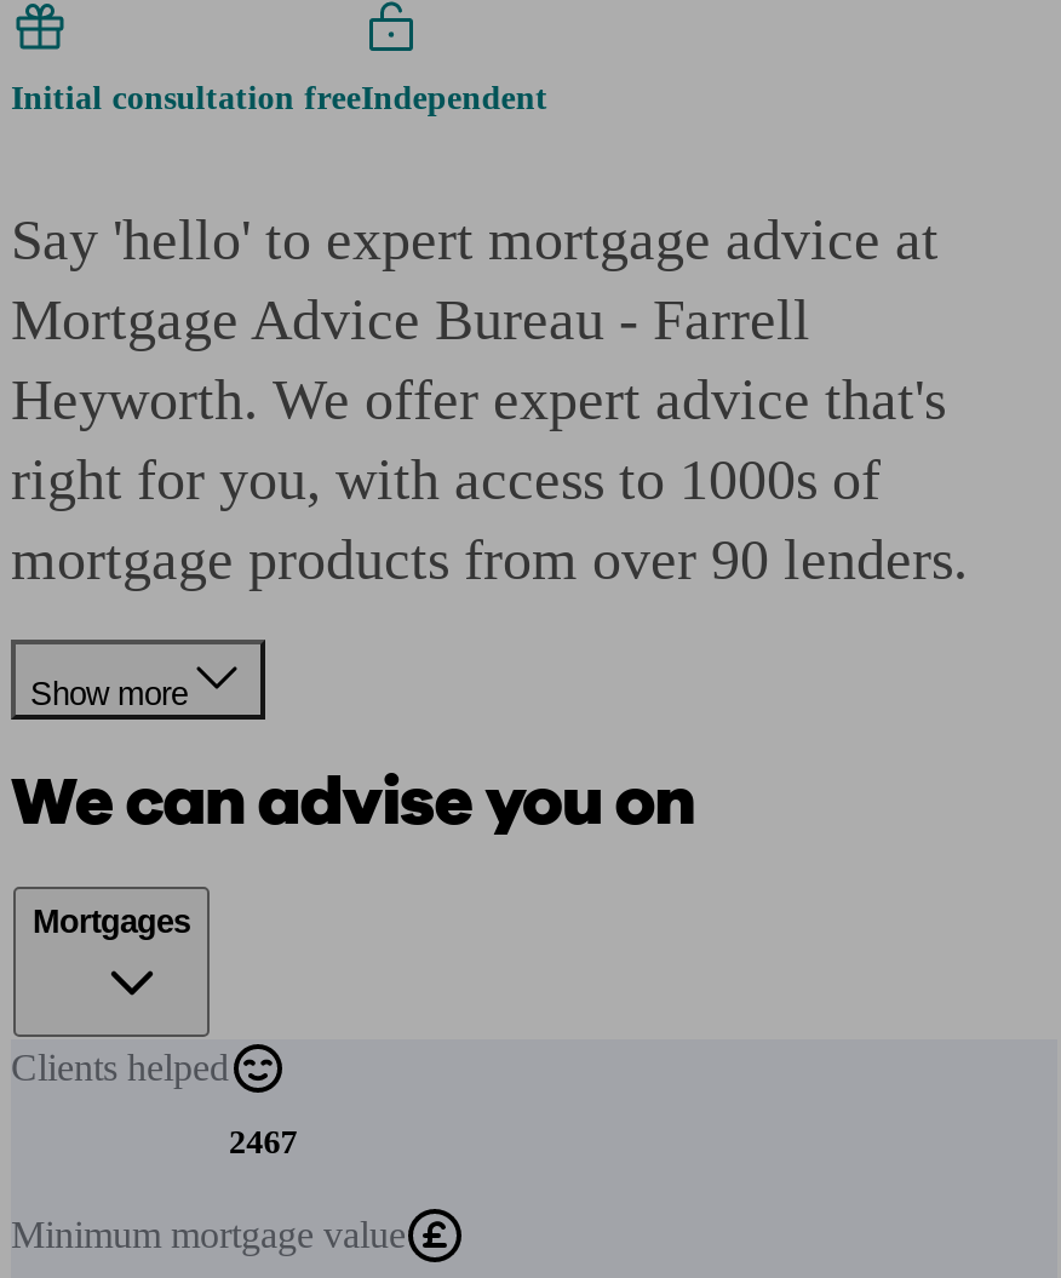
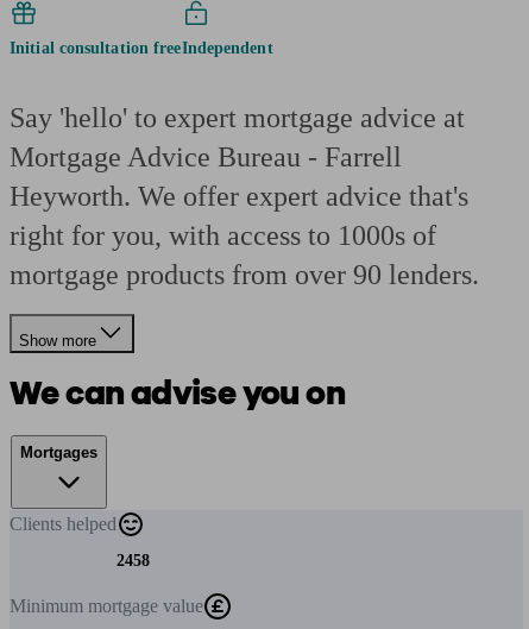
[229,1124,298,1160] 2467 -> [116,552,150,570] 2458

